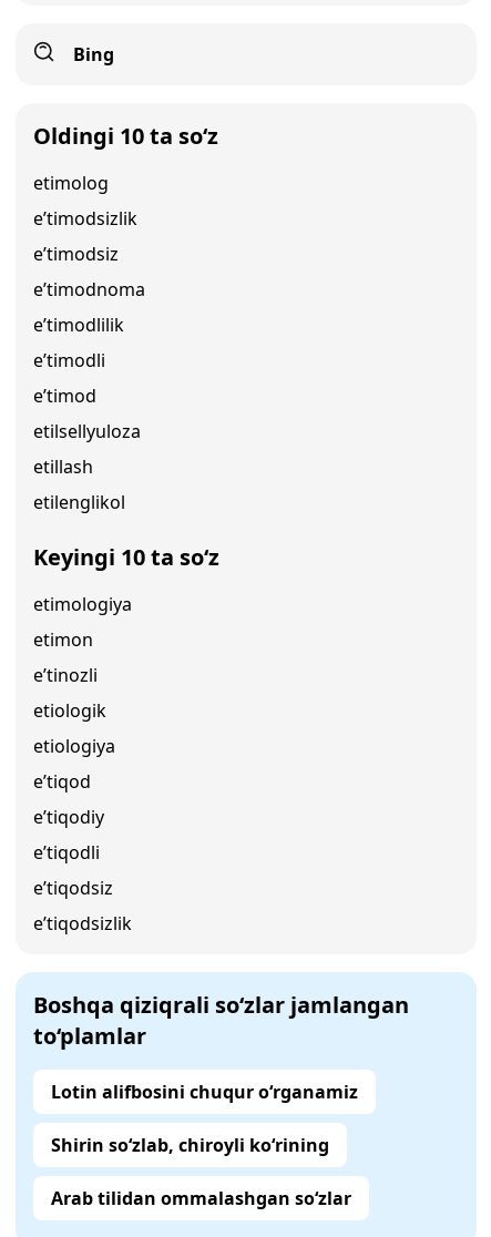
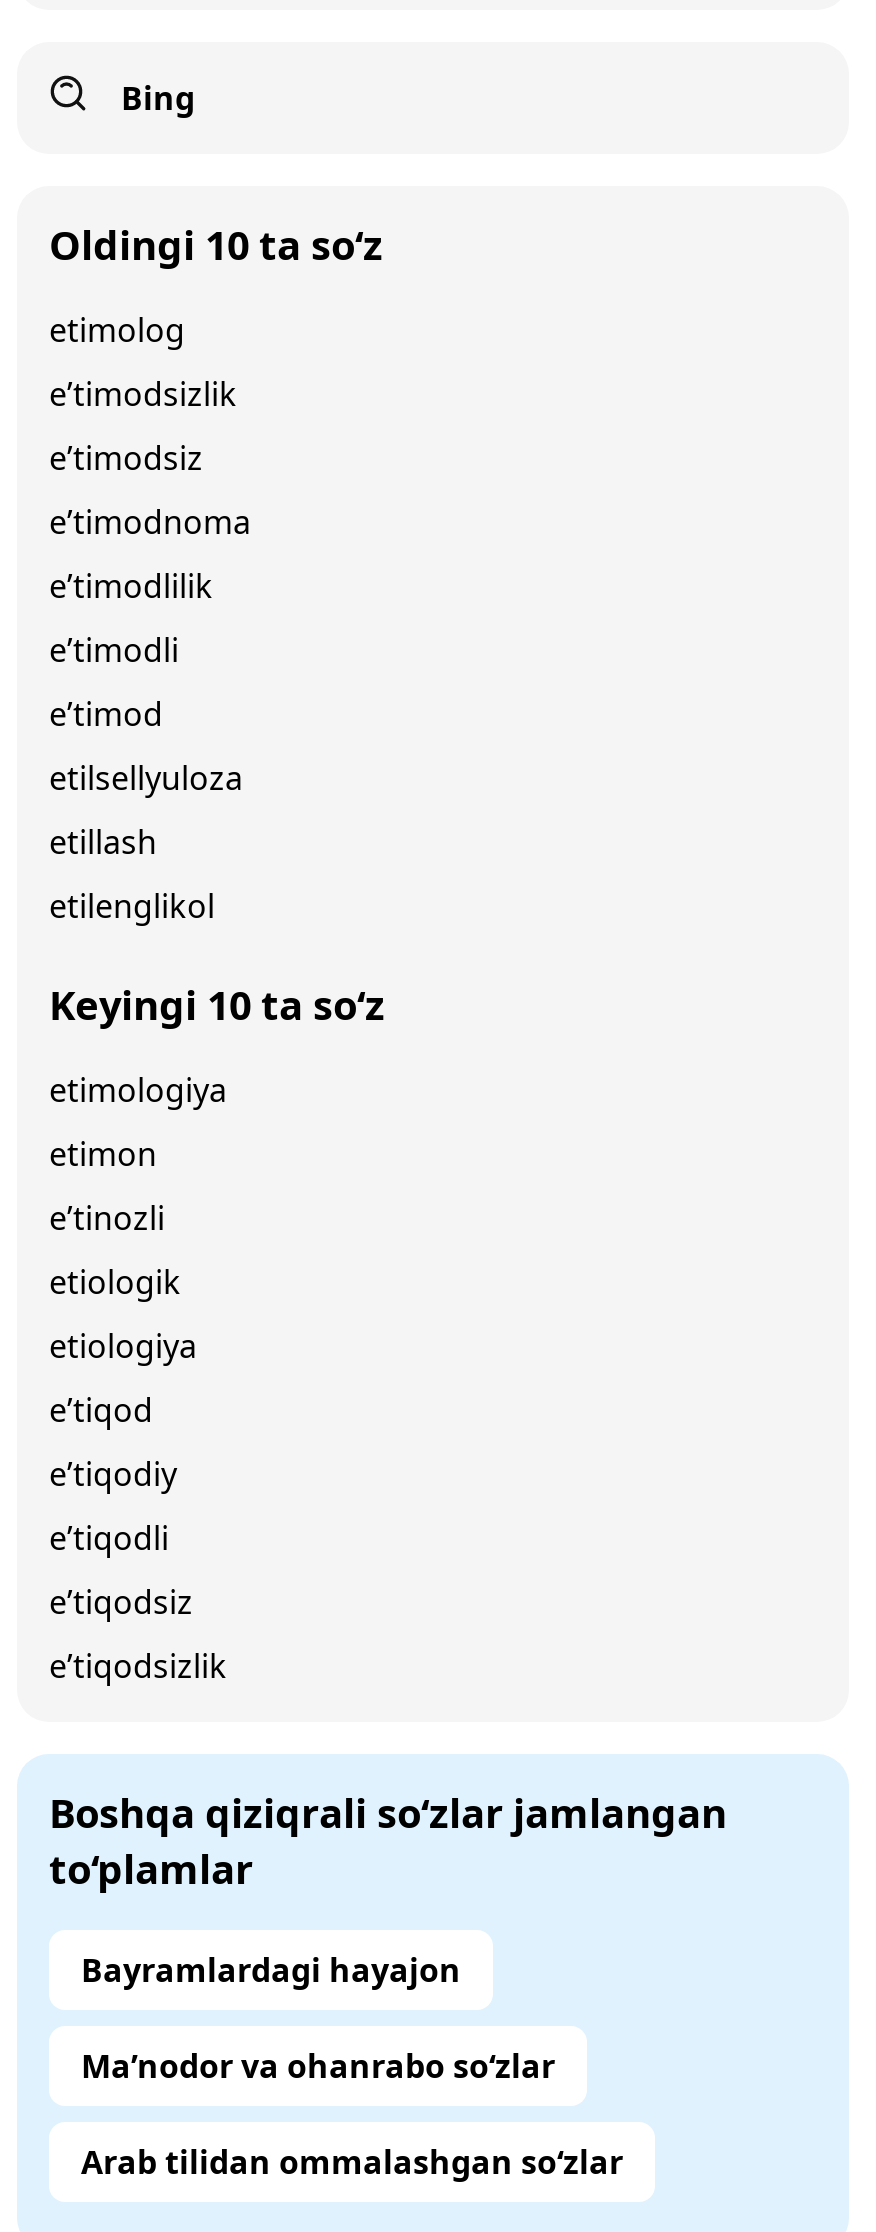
[51,1080,358,1104] Lotin alifbosini chuqur o‘rganamiz -> [81,1948,461,1992] Bayramlardagi hayajon
[51,1133,329,1157] Shirin so‘zlab, chiroyli ko‘rining -> [81,2044,555,2088] Ma’nodor va ohanrabo so‘zlar

